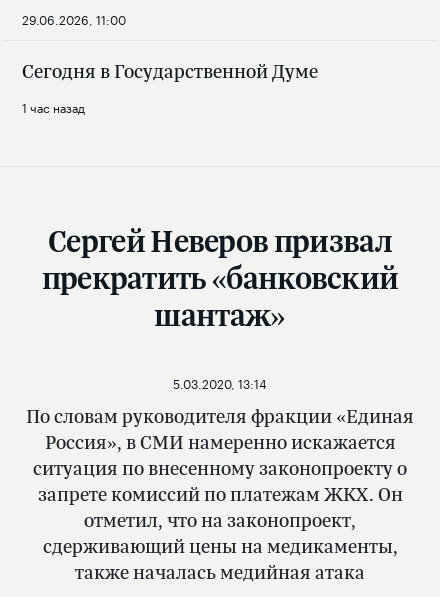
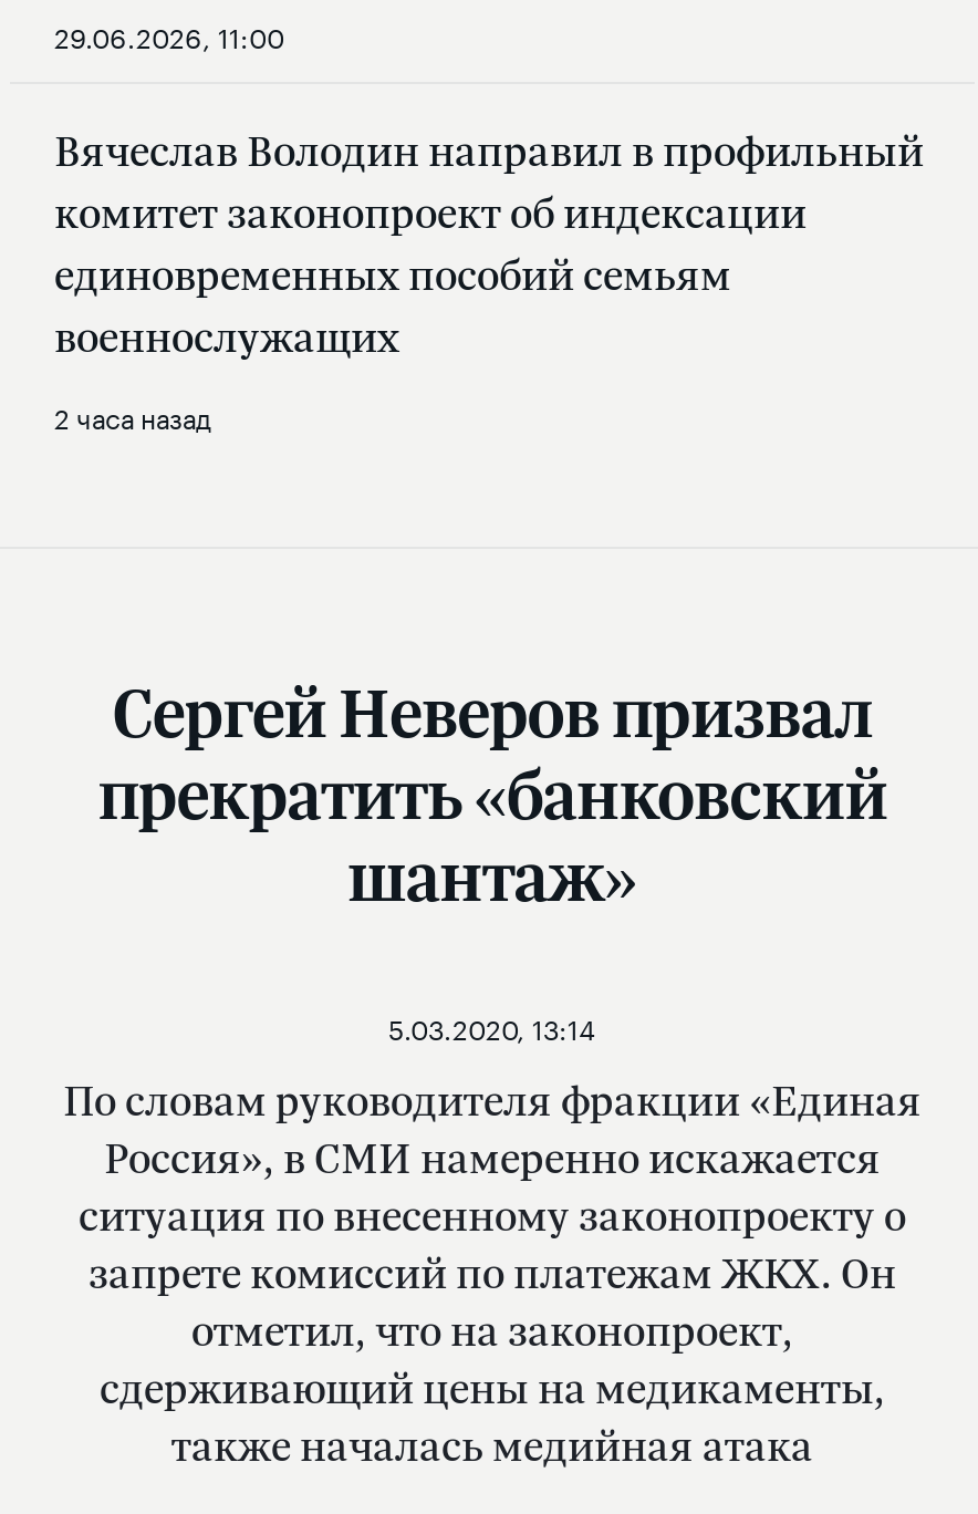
[22,58,318,84] Сегодня в Государственной Думе -> [54,123,924,366] Вячеслав Володин направил в профильный | комитет законопроект об индексации | единовременных пособий семьям | военнослужащих
[22,97,85,116] 1 час назад -> [54,395,211,437] 2 часа назад

